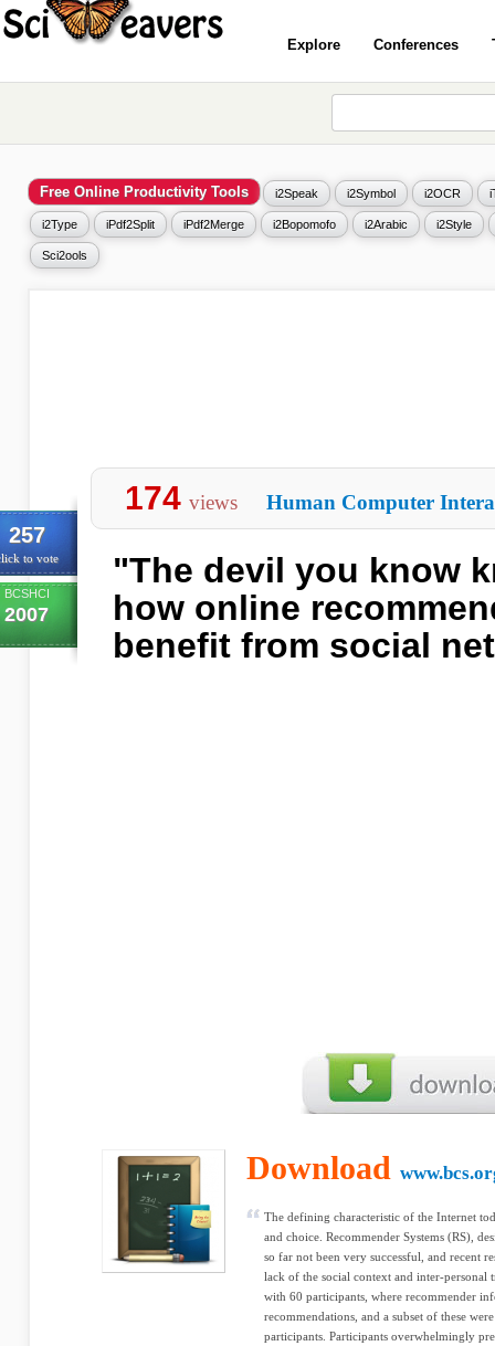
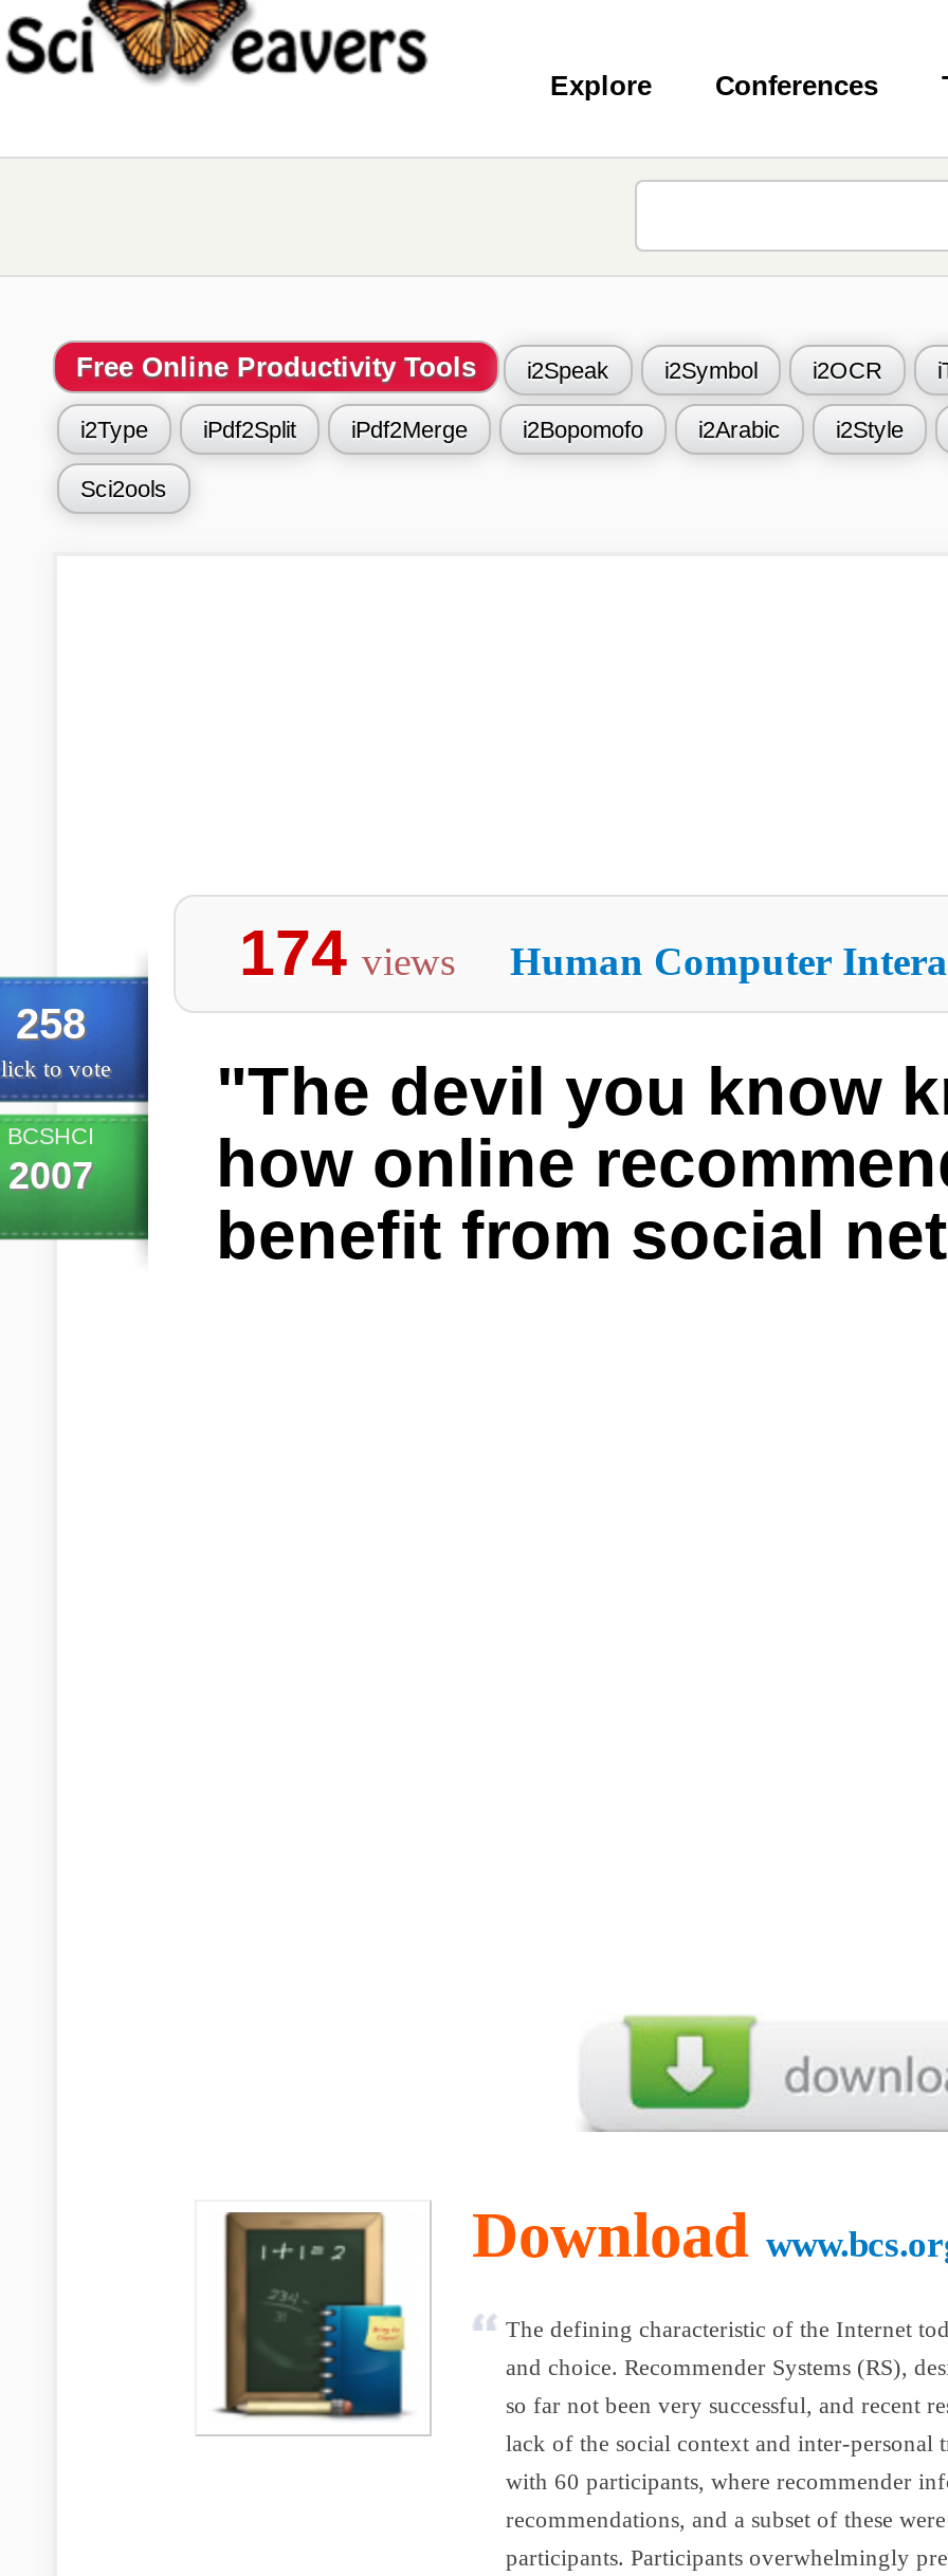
[8,523,45,547] 257 -> [16,1000,86,1047] 258

